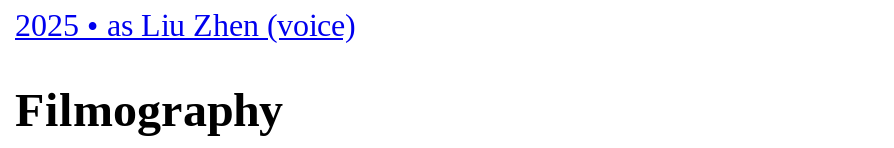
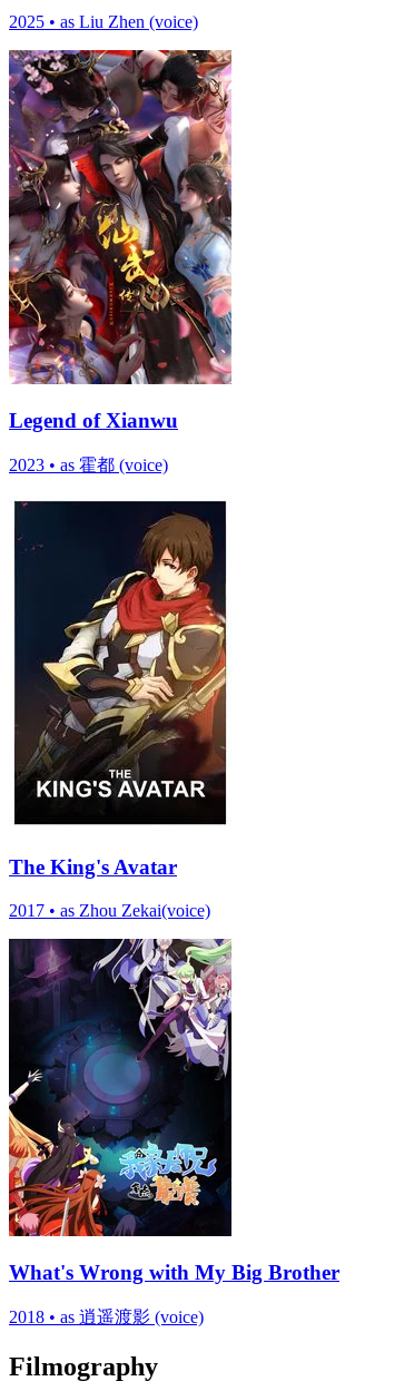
none -> [8,49,233,475] [image] | Legend of Xianwu | 2023 • as 霍都 (voice)
none -> [8,938,339,1326] [image] | What's Wrong with My Big Brother | 2018 • as 逍遥渡影 (voice)
none -> [9,500,228,919] [image] | The King's Avatar | 2017 • as Zhou Zekai(voice)

